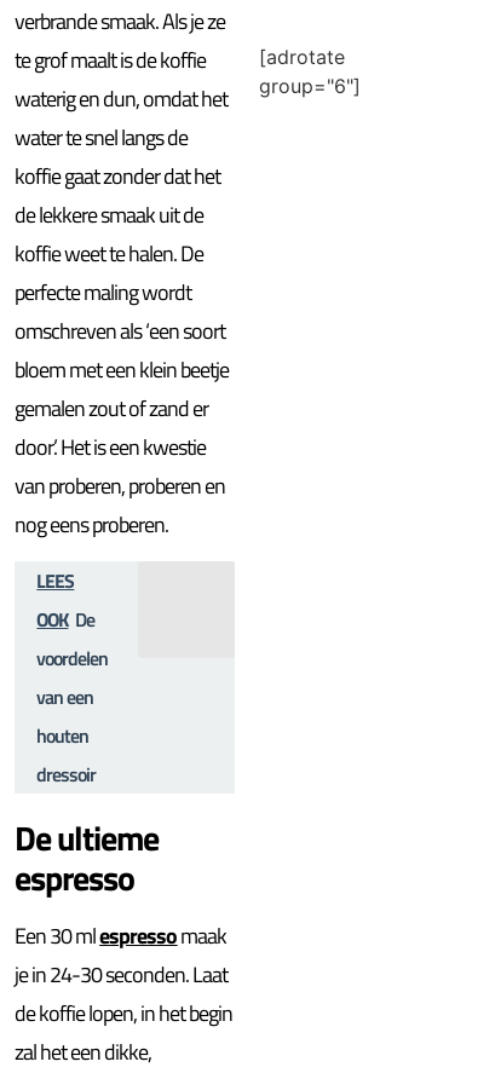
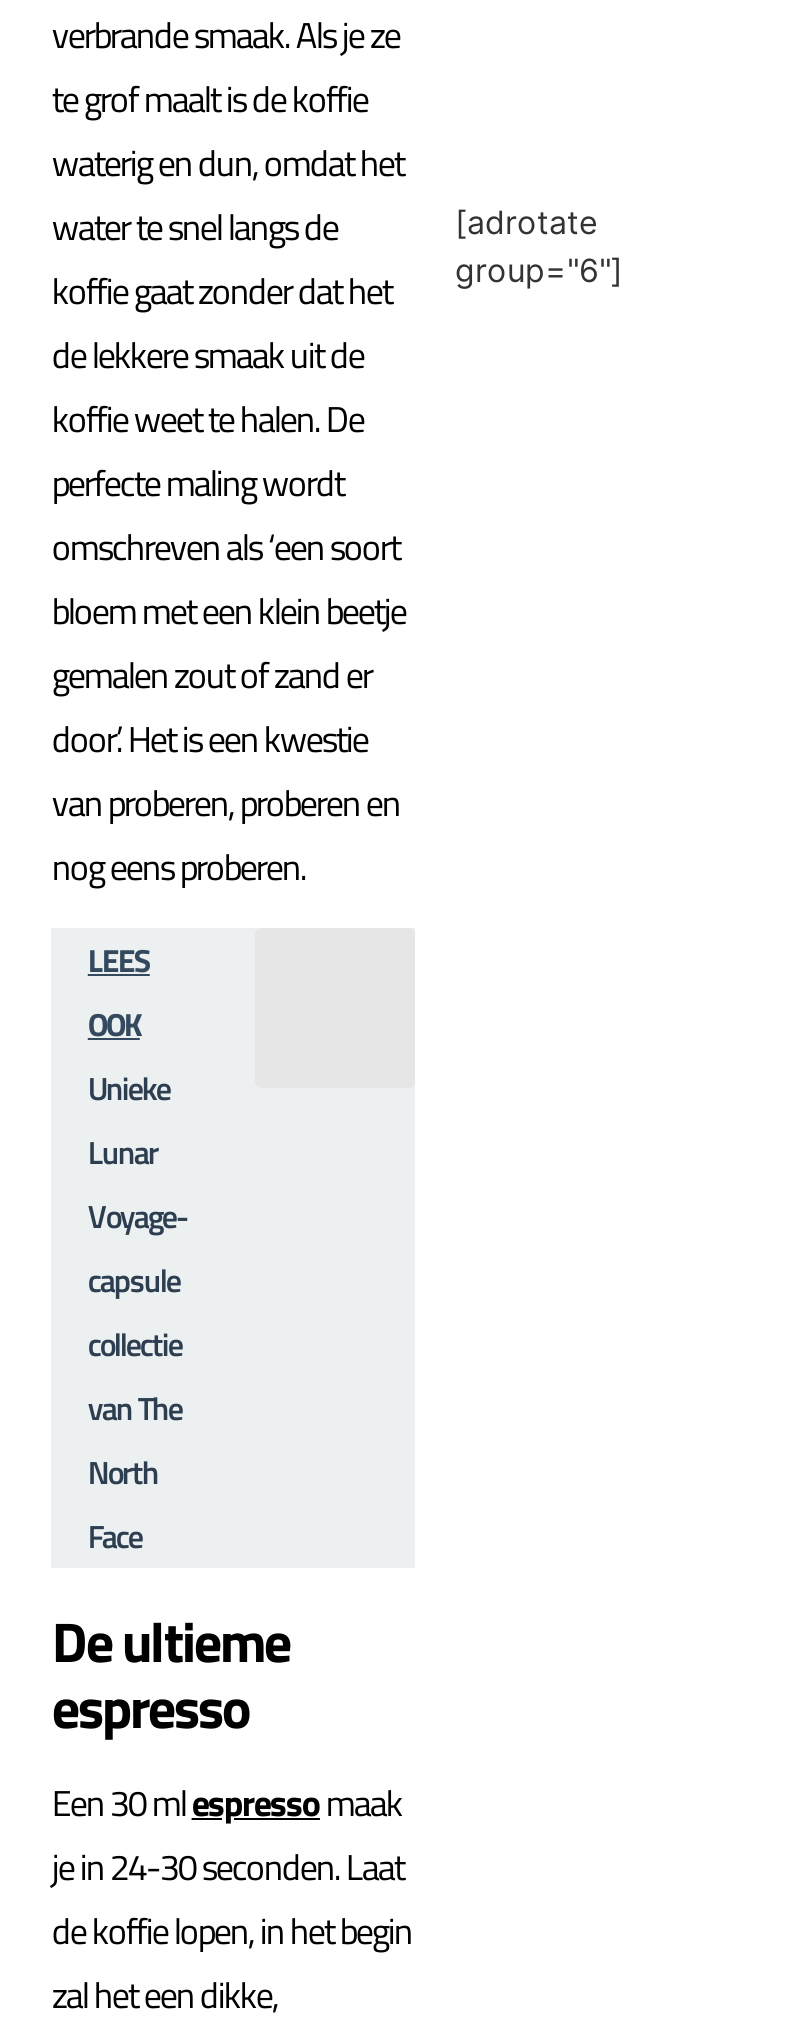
[37,605,108,789] OOK De | voordelen | van een | houten | dressoir -> [88,1001,188,1561] OOK | Unieke | Lunar | Voyage- | capsule | collectie | van The | North | Face

